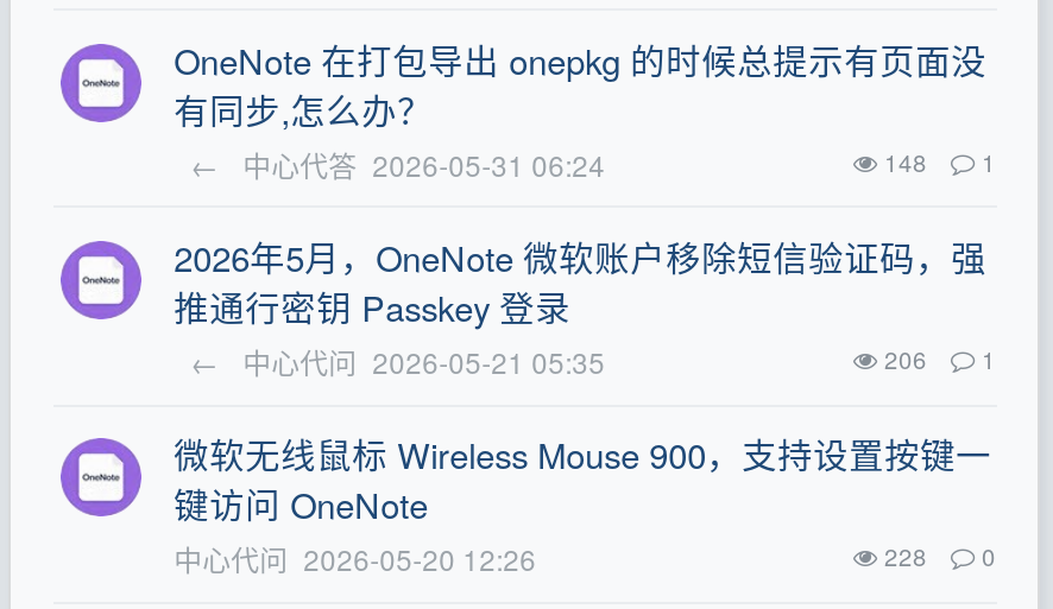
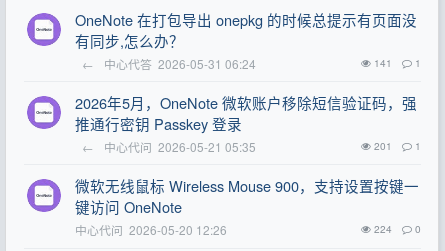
[877,143,996,178] 148 1 -> [370,55,420,70] 141 1
[877,340,996,376] 206 1 -> [370,138,420,153] 201 1
[877,537,996,573] 228 0 -> [370,221,420,236] 224 0

